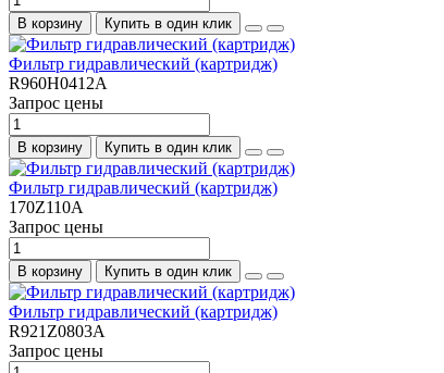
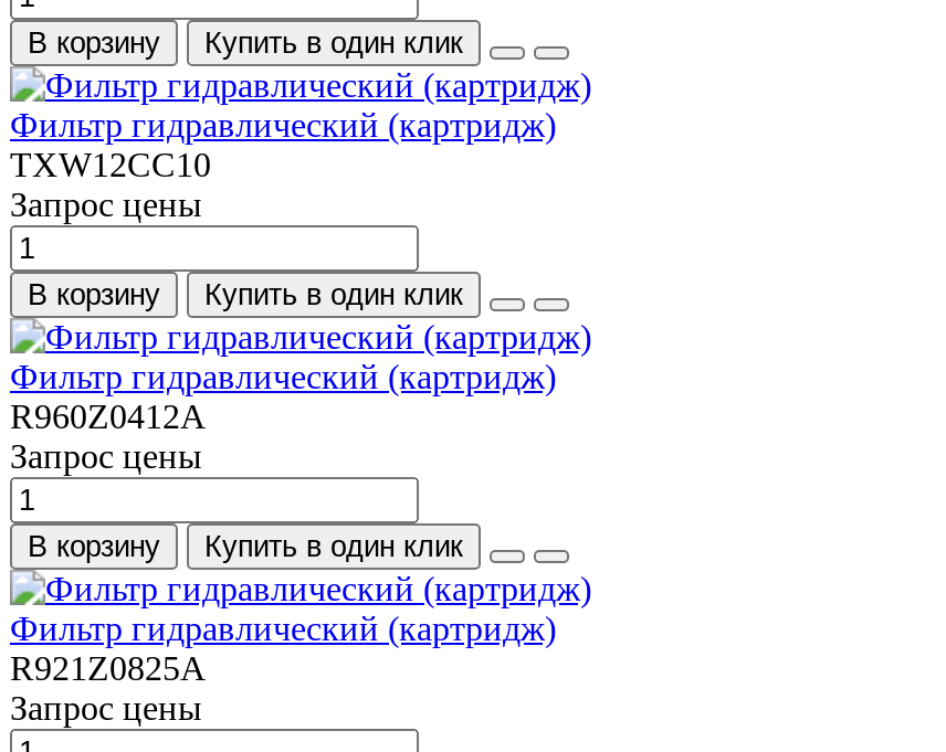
[9,74,108,92] R960H0412A -> [10,146,211,183] TXW12CC10
[9,198,84,216] 170Z110A -> [10,397,207,435] R960Z0412A
[9,322,106,340] R921Z0803A -> [10,649,207,687] R921Z0825A

